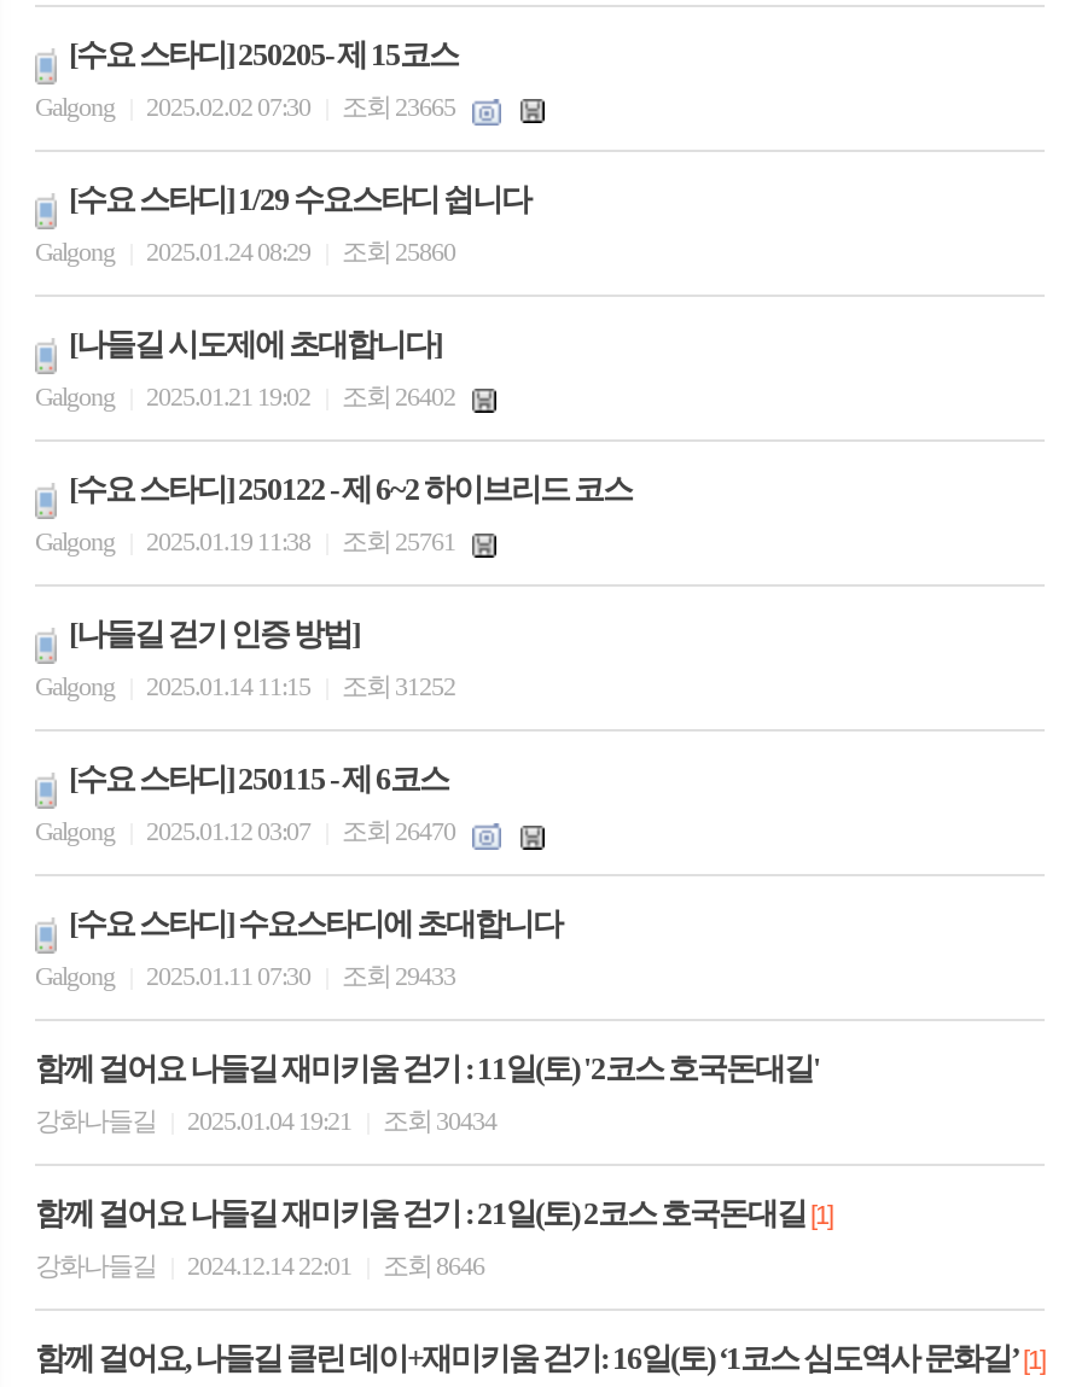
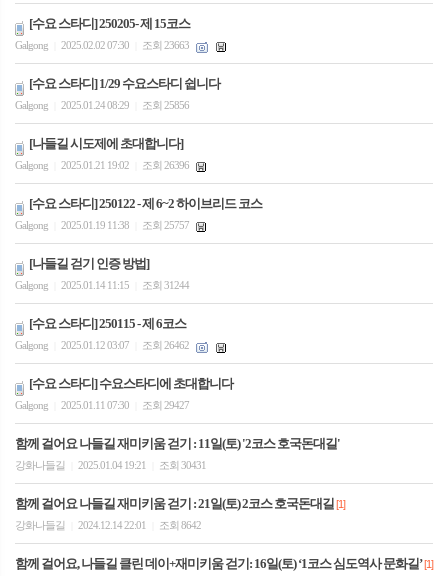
[35,91,460,120] Galgong 2025.02.02 07:30 조회 23665 -> [15,39,191,51] Galgong 2025.02.02 07:30 조회 23663
[35,236,455,265] Galgong 2025.01.24 08:29 조회 25860 -> [15,99,189,111] Galgong 2025.01.24 08:29 조회 25856
[35,381,460,410] Galgong 2025.01.21 19:02 조회 26402 -> [15,159,191,171] Galgong 2025.01.21 19:02 조회 26396
[35,526,460,555] Galgong 2025.01.19 11:38 조회 25761 -> [15,219,191,231] Galgong 2025.01.19 11:38 조회 25757
[35,671,455,700] Galgong 2025.01.14 11:15 조회 31252 -> [15,279,189,291] Galgong 2025.01.14 11:15 조회 31244
[35,816,460,845] Galgong 2025.01.12 03:07 조회 26470 -> [15,339,191,351] Galgong 2025.01.12 03:07 조회 26462
[35,961,455,990] Galgong 2025.01.11 07:30 조회 29433 -> [15,399,189,411] Galgong 2025.01.11 07:30 조회 29427
[35,1106,496,1135] 강화나들길 2025.01.04 19:21 조회 30434 -> [15,459,206,471] 강화나들길 2025.01.04 19:21 조회 30431
[35,1251,484,1280] 강화나들길 2024.12.14 22:01 조회 8646 -> [15,519,201,531] 강화나들길 2024.12.14 22:01 조회 8642

